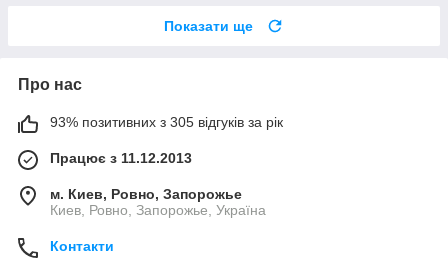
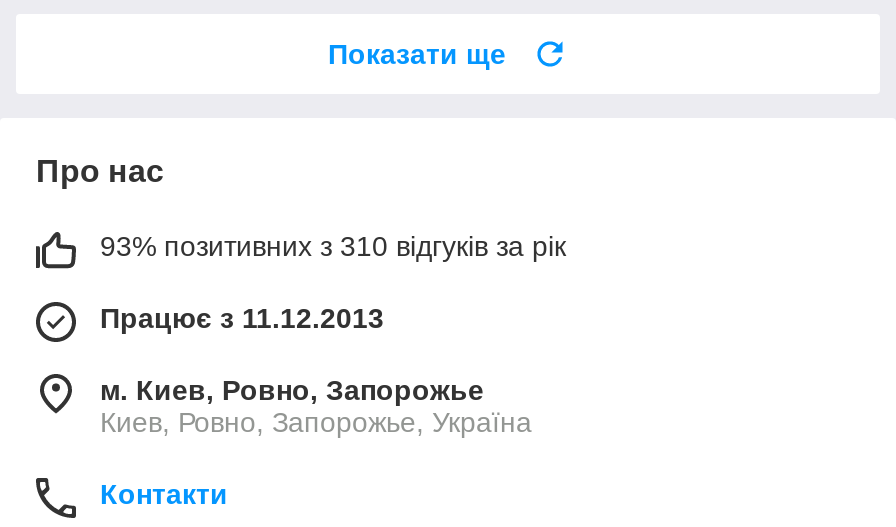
[50,114,283,130] 93% позитивних з 305 відгуків за рік -> [100,230,566,262] 93% позитивних з 310 відгуків за рік

